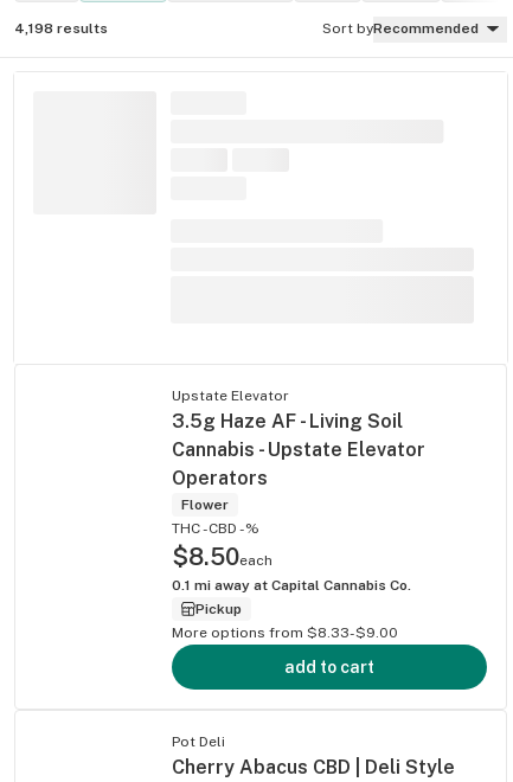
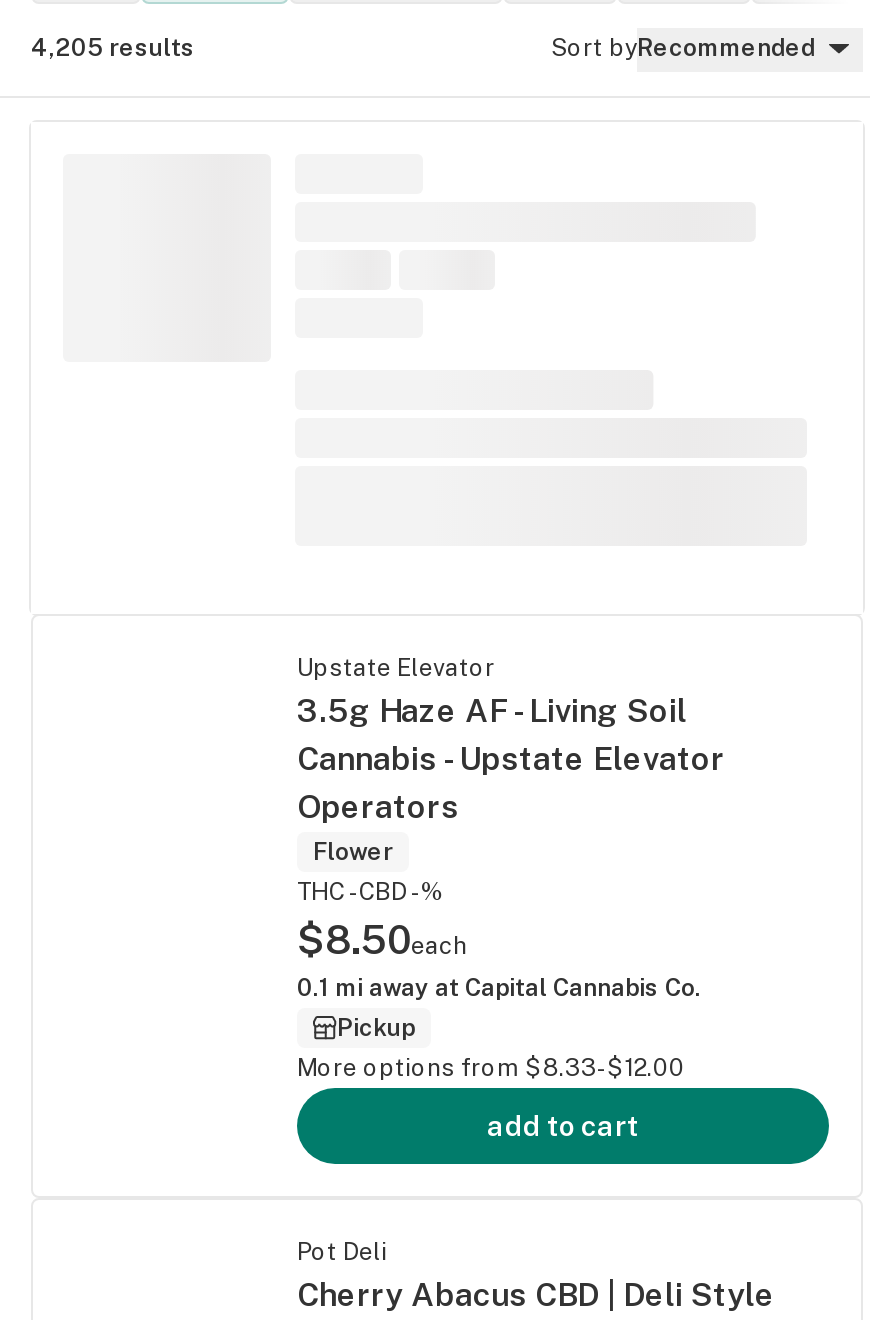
[14,20,108,37] 4,198 results -> [31,34,195,62] 4,205 results
[172,624,398,641] More options from $8.33-$9.00 -> [297,1053,685,1081] More options from $8.33-$12.00

